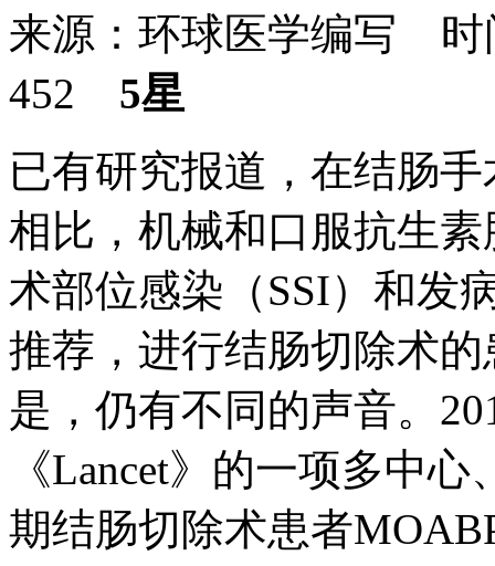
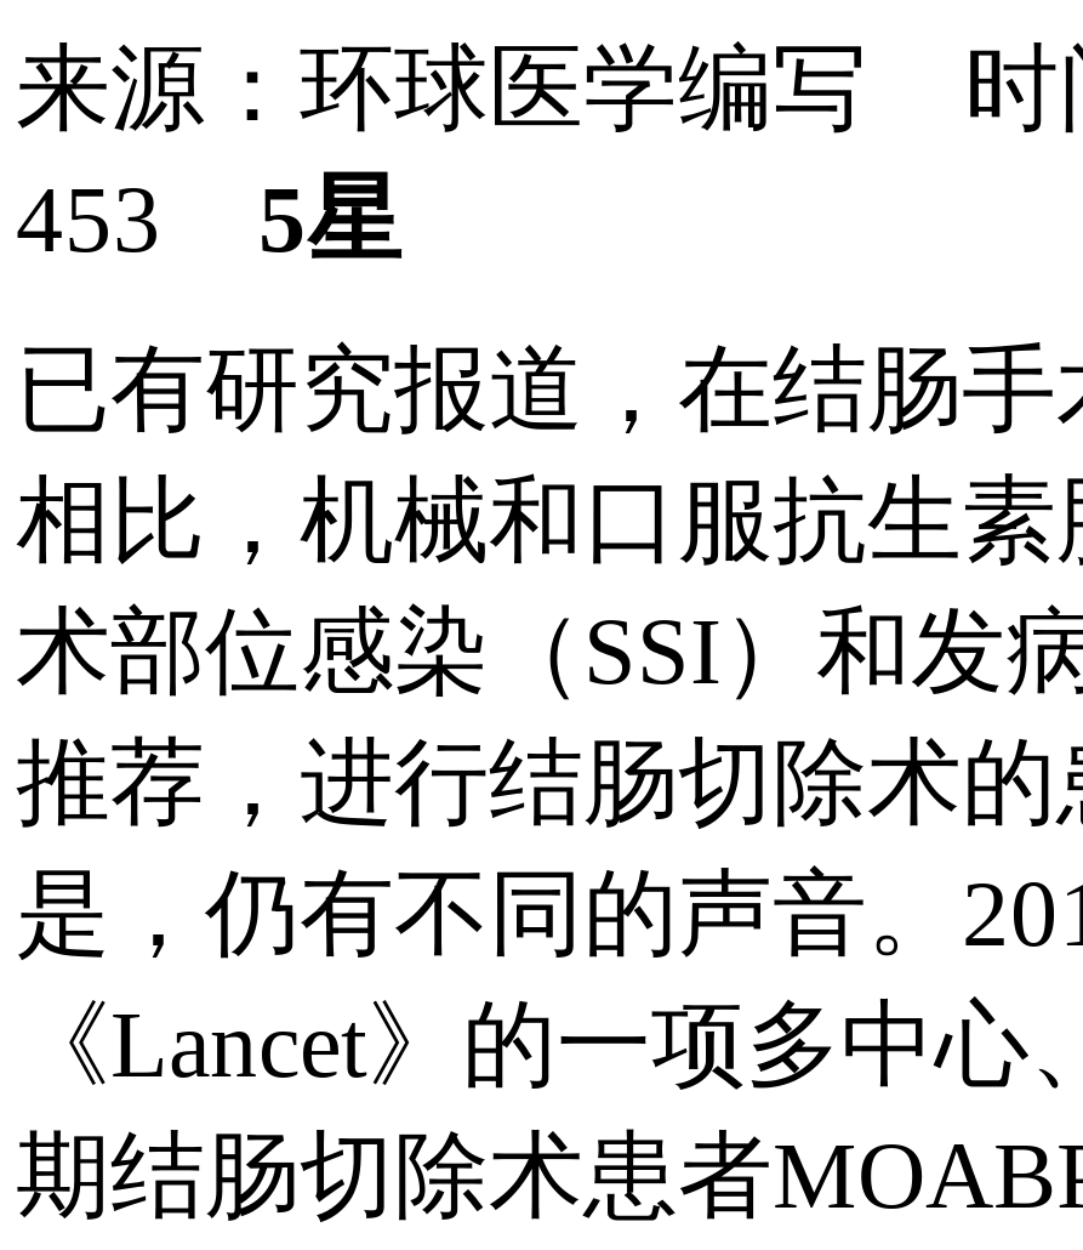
[9,69,185,117] 452 5星 -> [16,166,401,270] 453 5星

